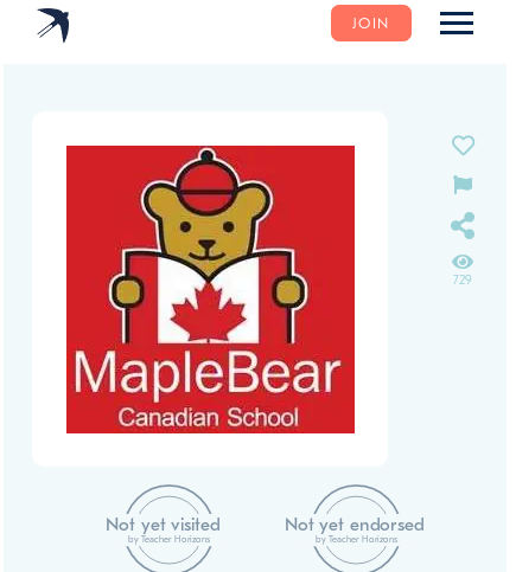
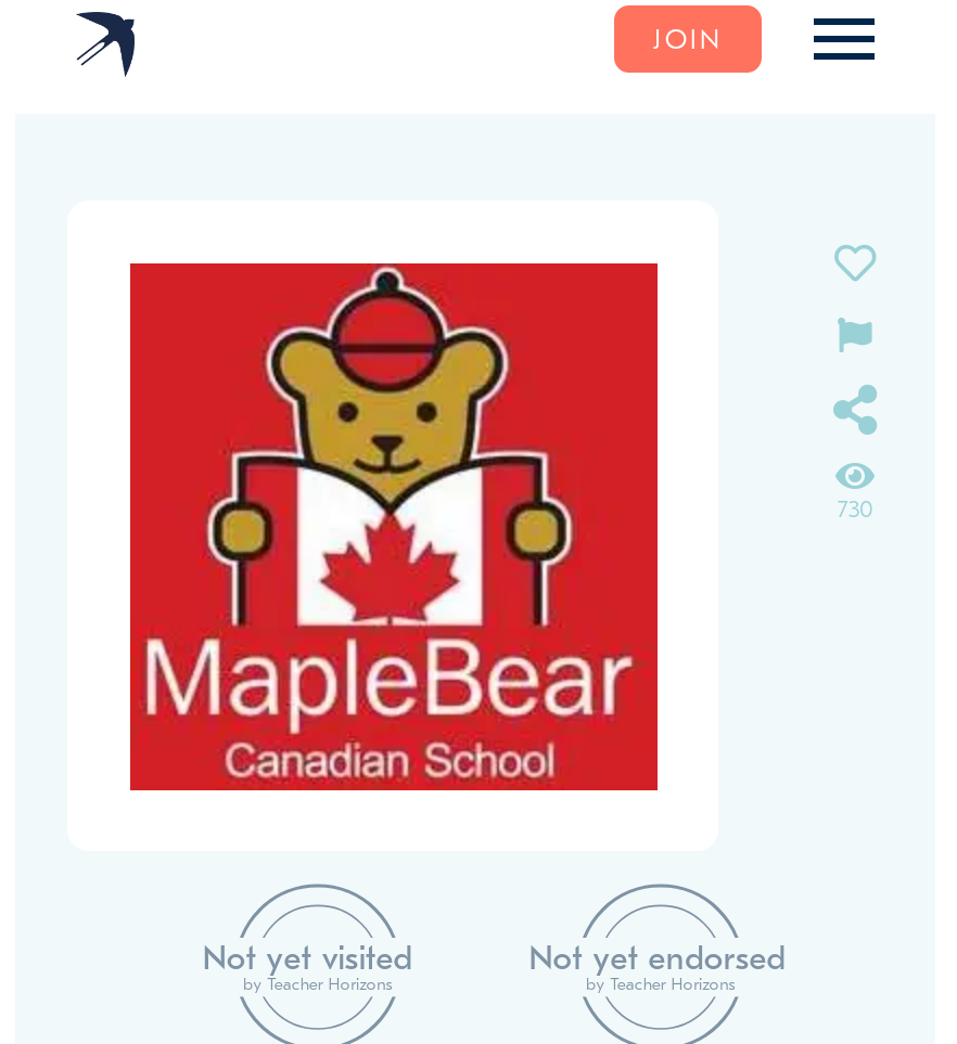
[453,272,472,288] 729 -> [838,495,872,524] 730

